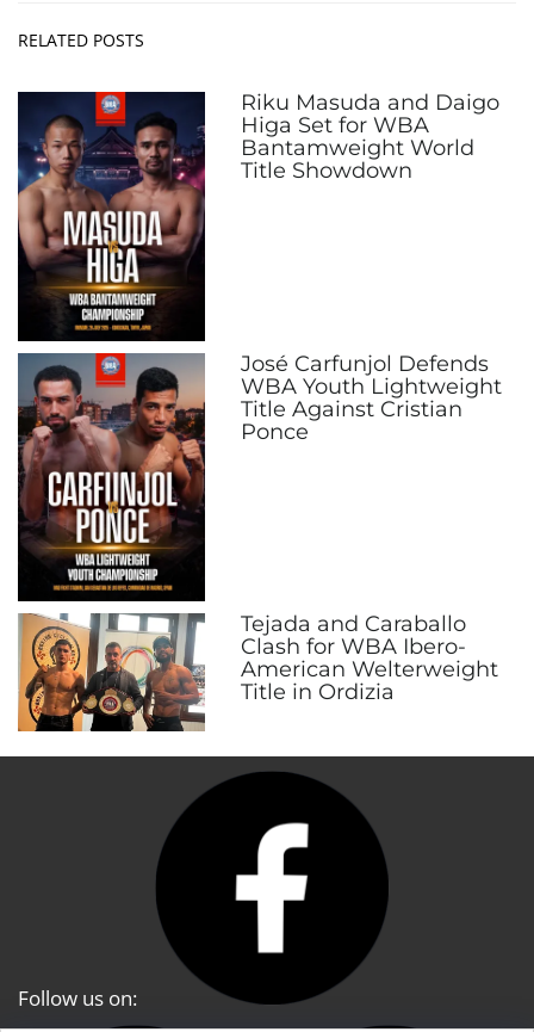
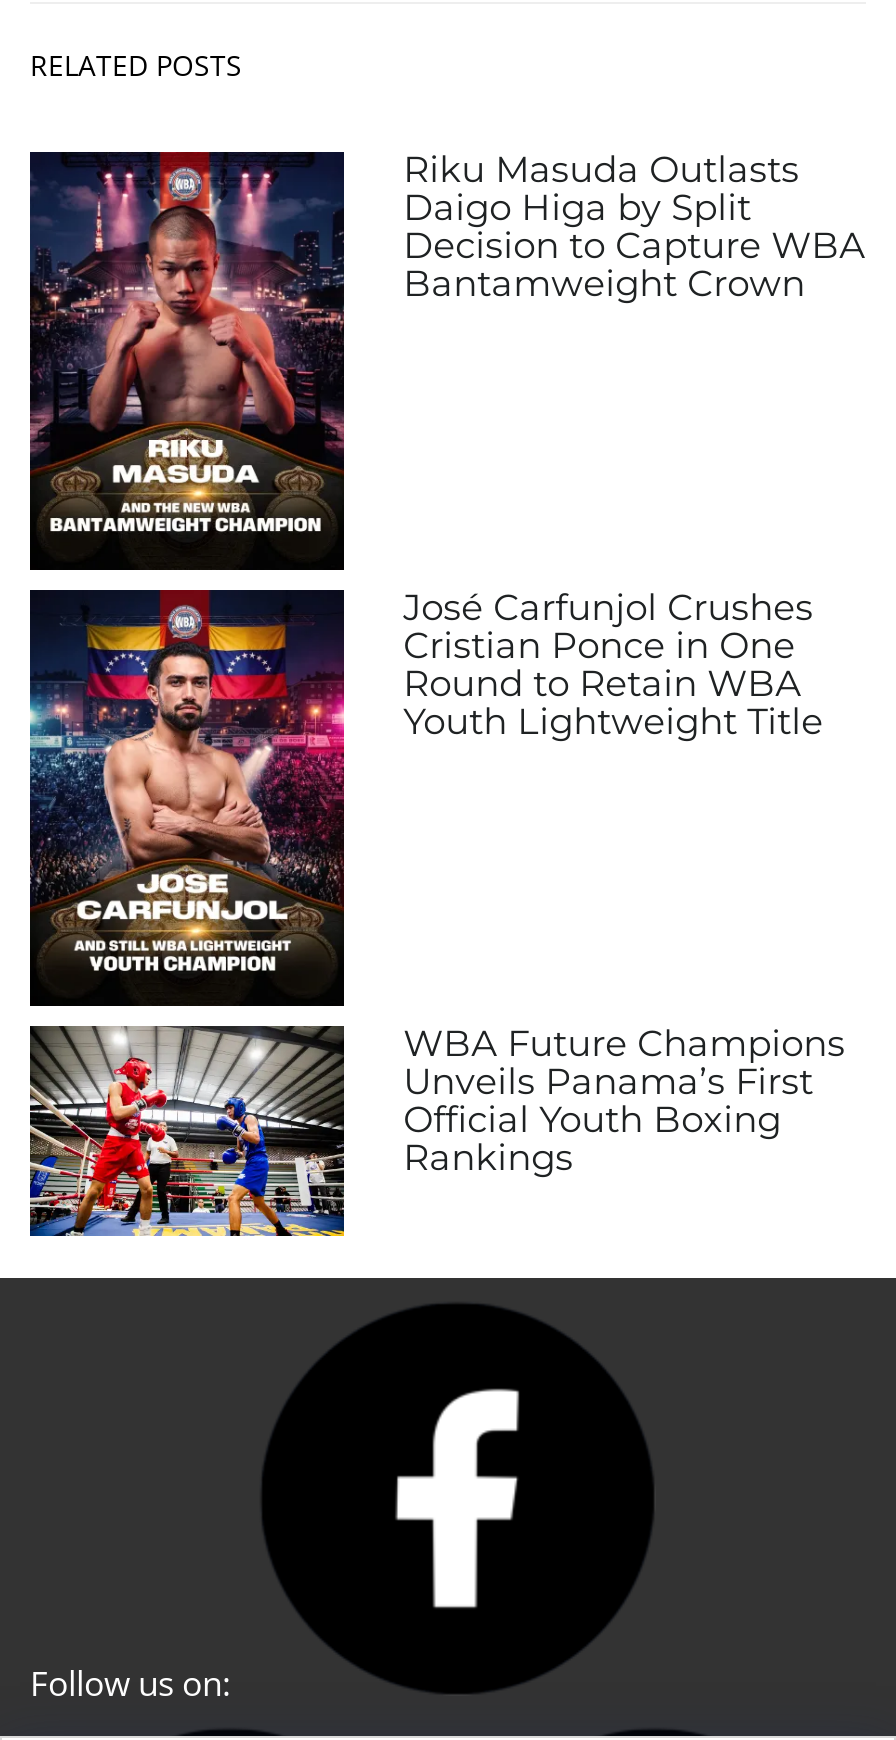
[17,90,499,330] [image] | Riku Masuda and Daigo | Higa Set for WBA | Bantamweight World | Title Showdown -> [28,149,865,548] [image] | Riku Masuda Outlasts | Daigo Higa by Split | Decision to Capture WBA | Bantamweight Crown
[17,351,501,591] [image] | José Carfunjol Defends | WBA Youth Lightweight | Title Against Cristian | Ponce -> [28,586,823,984] [image] | José Carfunjol Crushes | Cristian Ponce in One | Round to Retain WBA | Youth Lightweight Title
[17,611,498,733] [image] | Tejada and Caraballo | Clash for WBA Ibero- | American Welterweight | Title in Ordizia -> [28,1023,845,1240] [image] | WBA Future Champions | Unveils Panama’s First | Official Youth Boxing | Rankings

